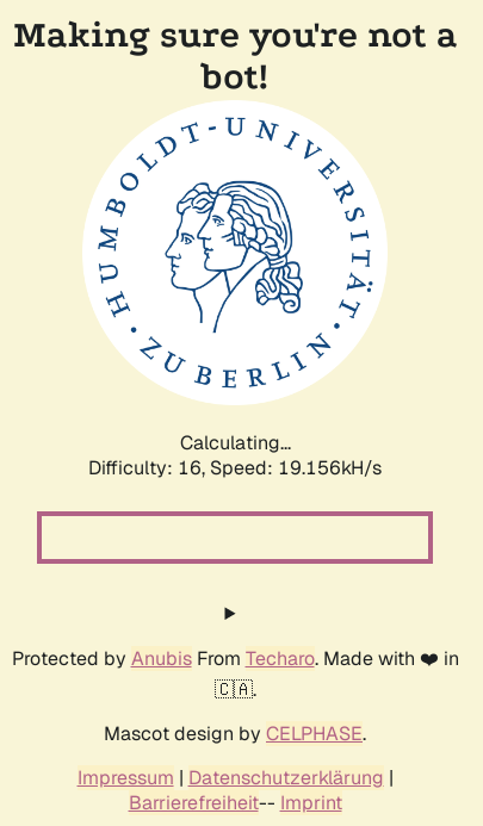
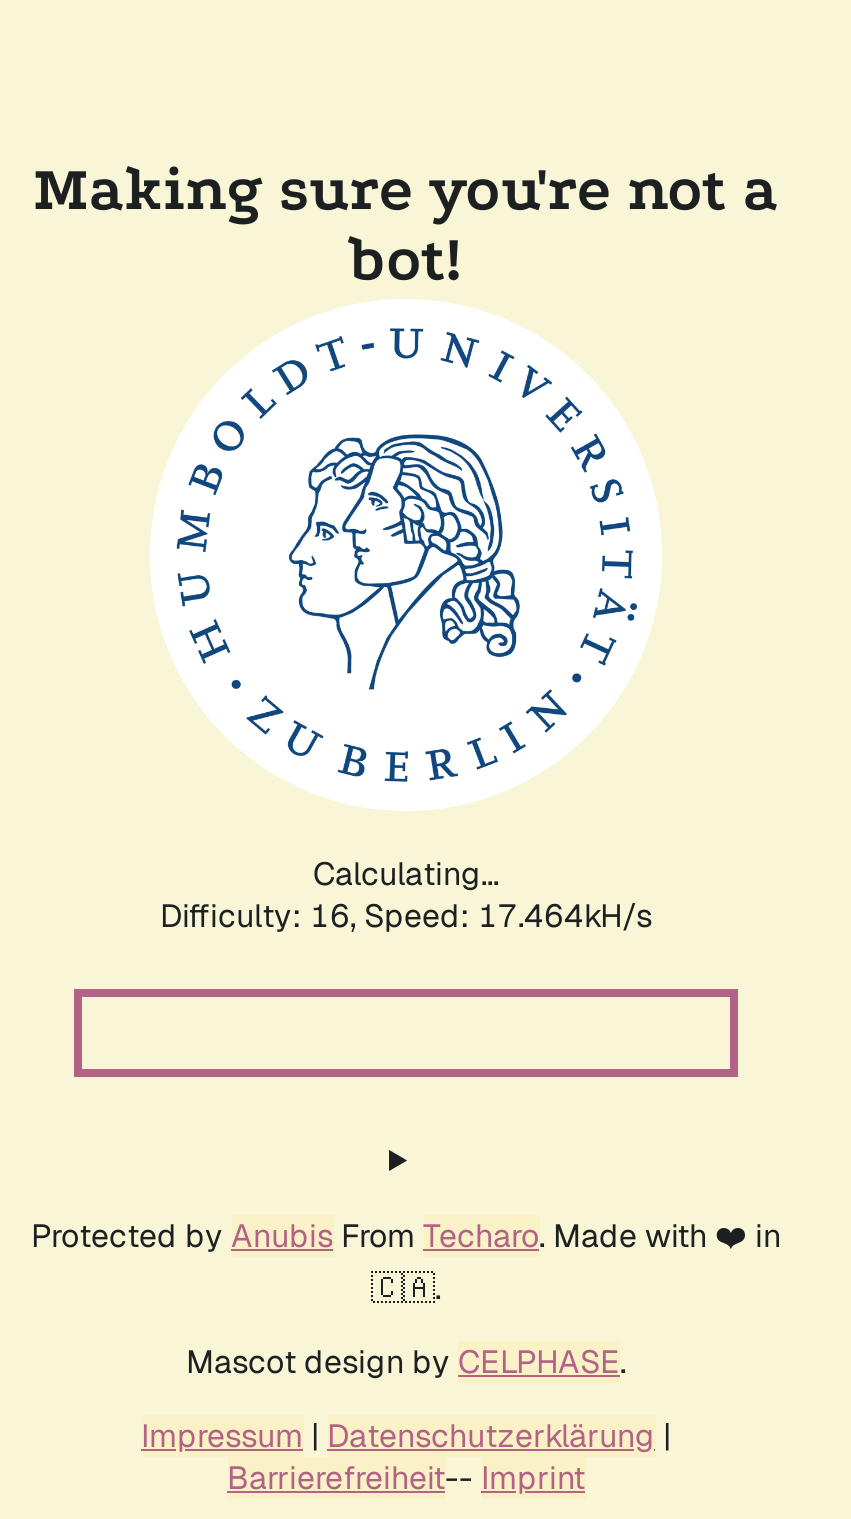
[88,455,382,480] Difficulty: 16, Speed: 19.156kH/s -> [160,895,652,937] Difficulty: 16, Speed: 17.464kH/s

